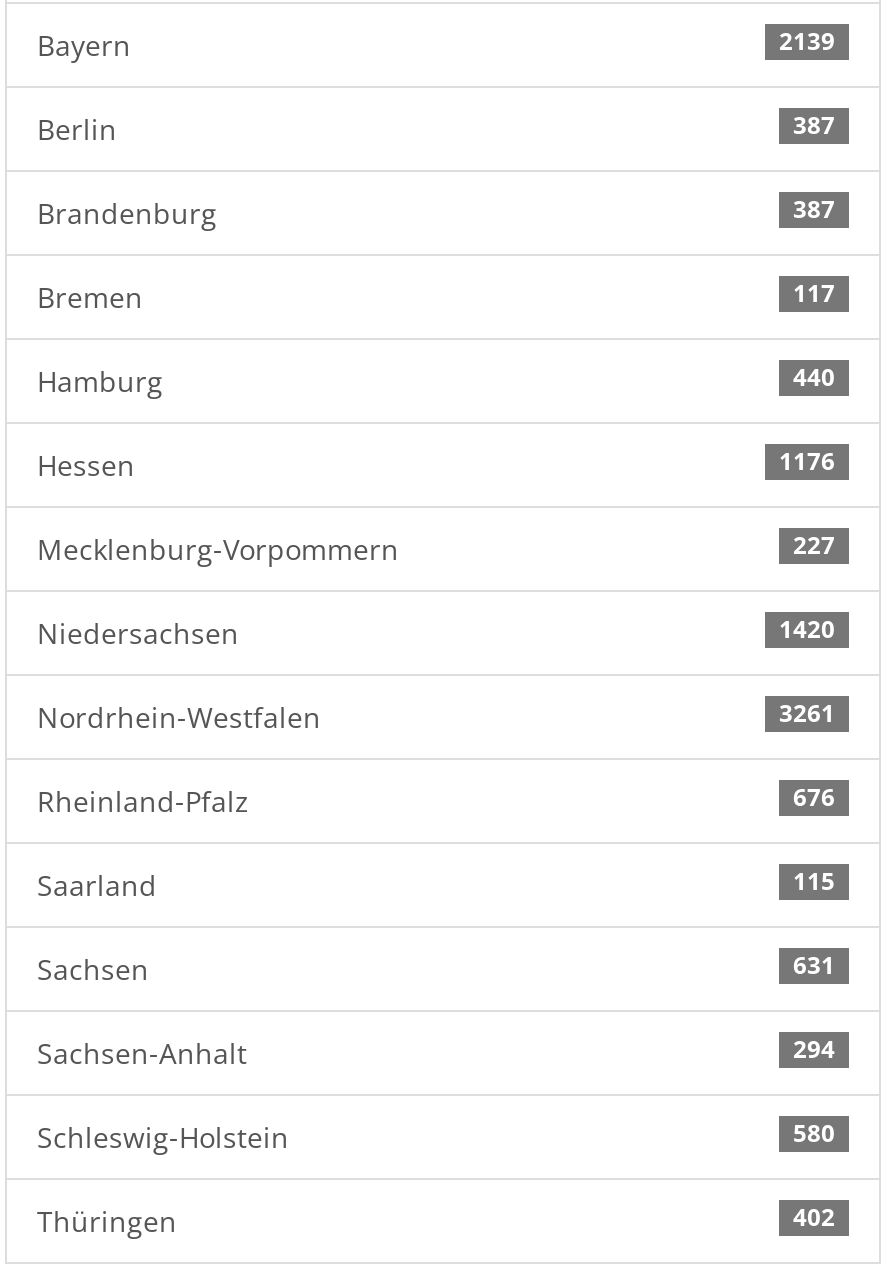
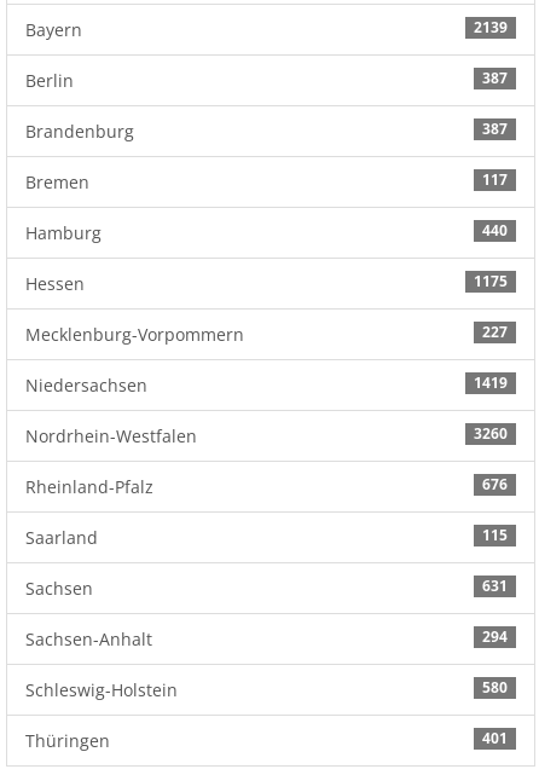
[779,444,835,478] 1176 -> [474,271,508,291] 1175
[779,612,835,646] 1420 -> [474,372,508,393] 1419
[779,696,835,730] 3261 -> [474,423,508,443] 3260
[793,1200,835,1234] 402 -> [482,728,508,748] 401

